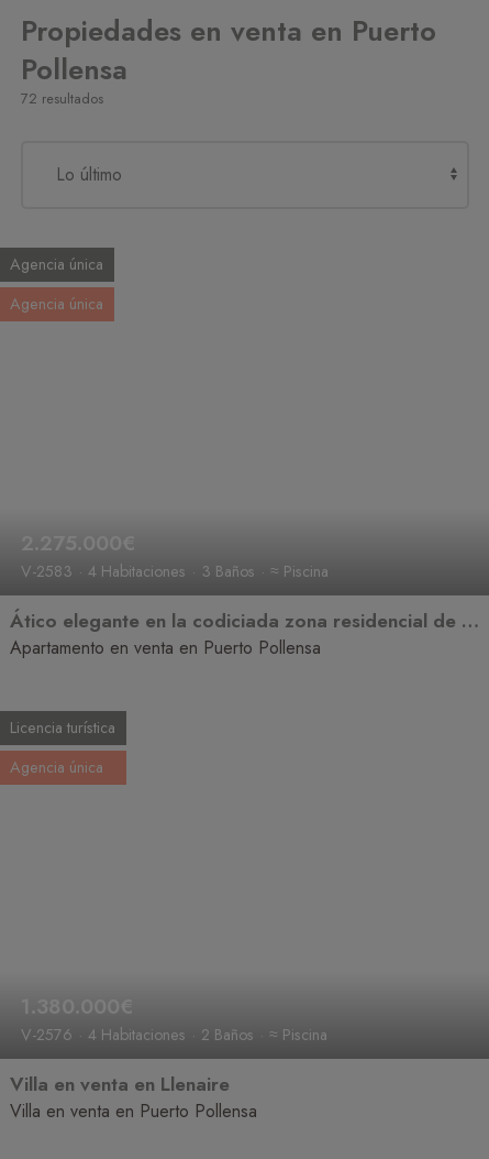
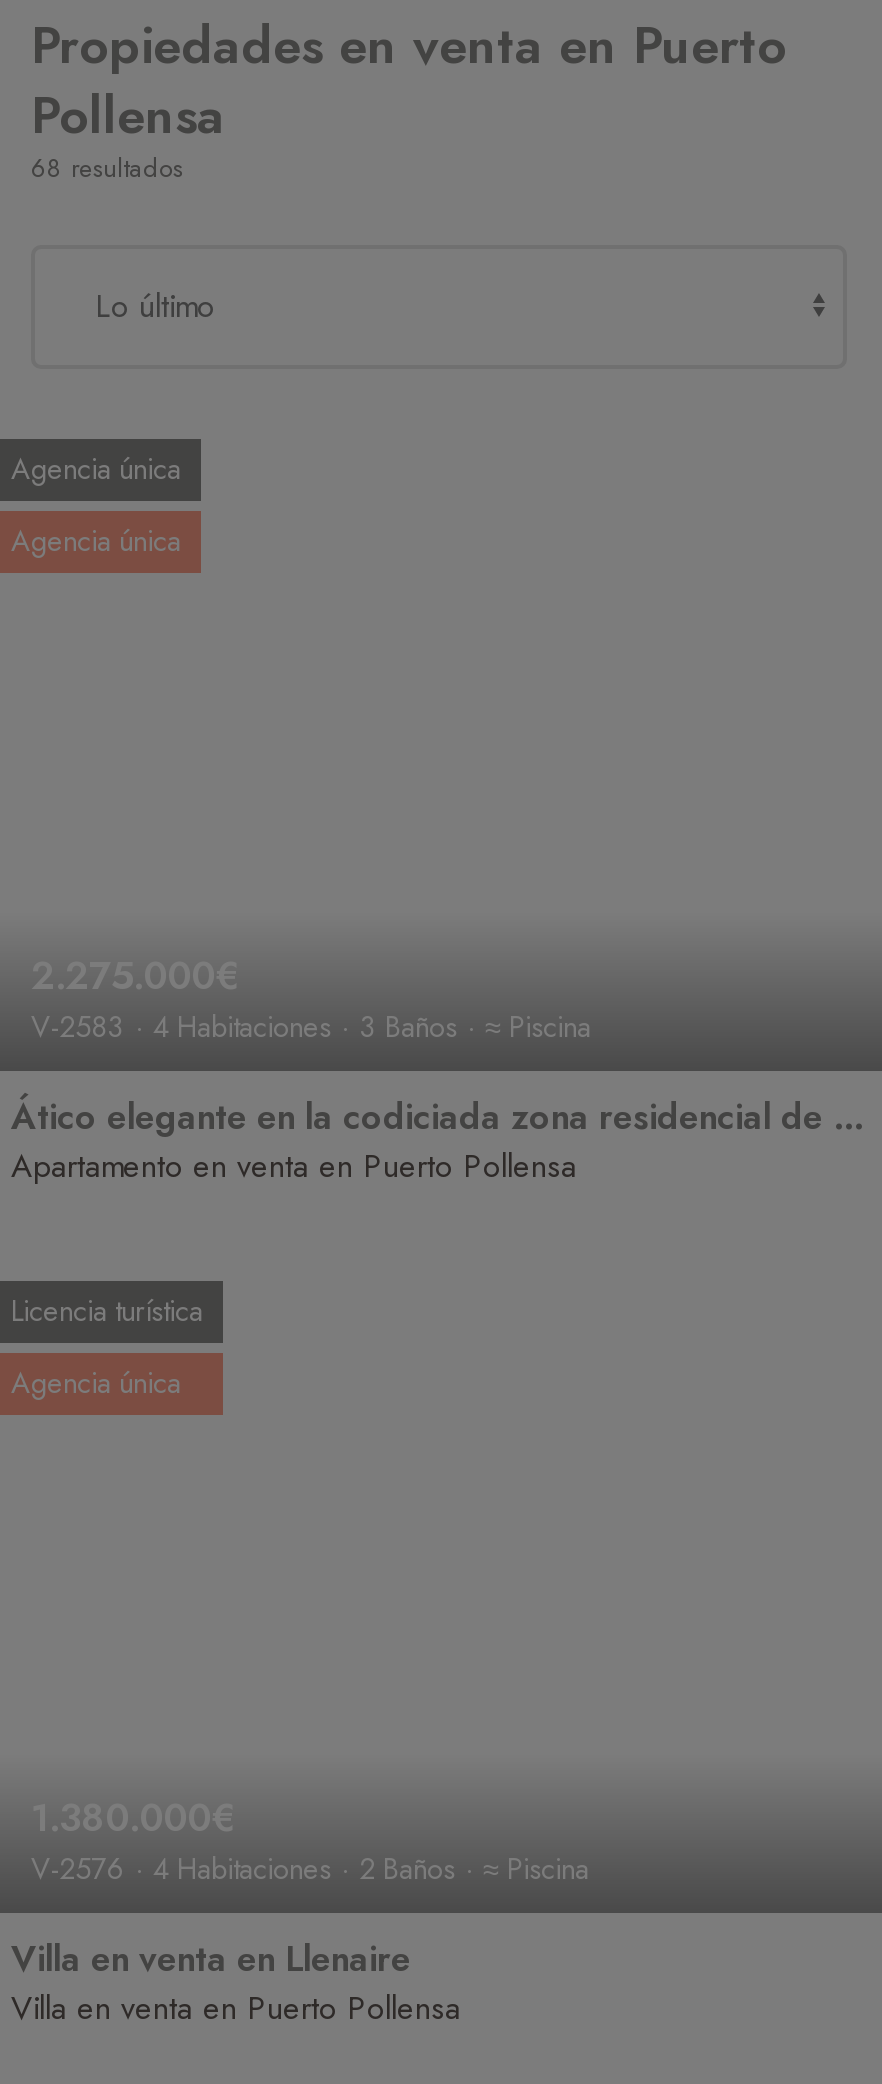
[21,88,103,109] 72 resultados -> [31,149,183,187] 68 resultados

